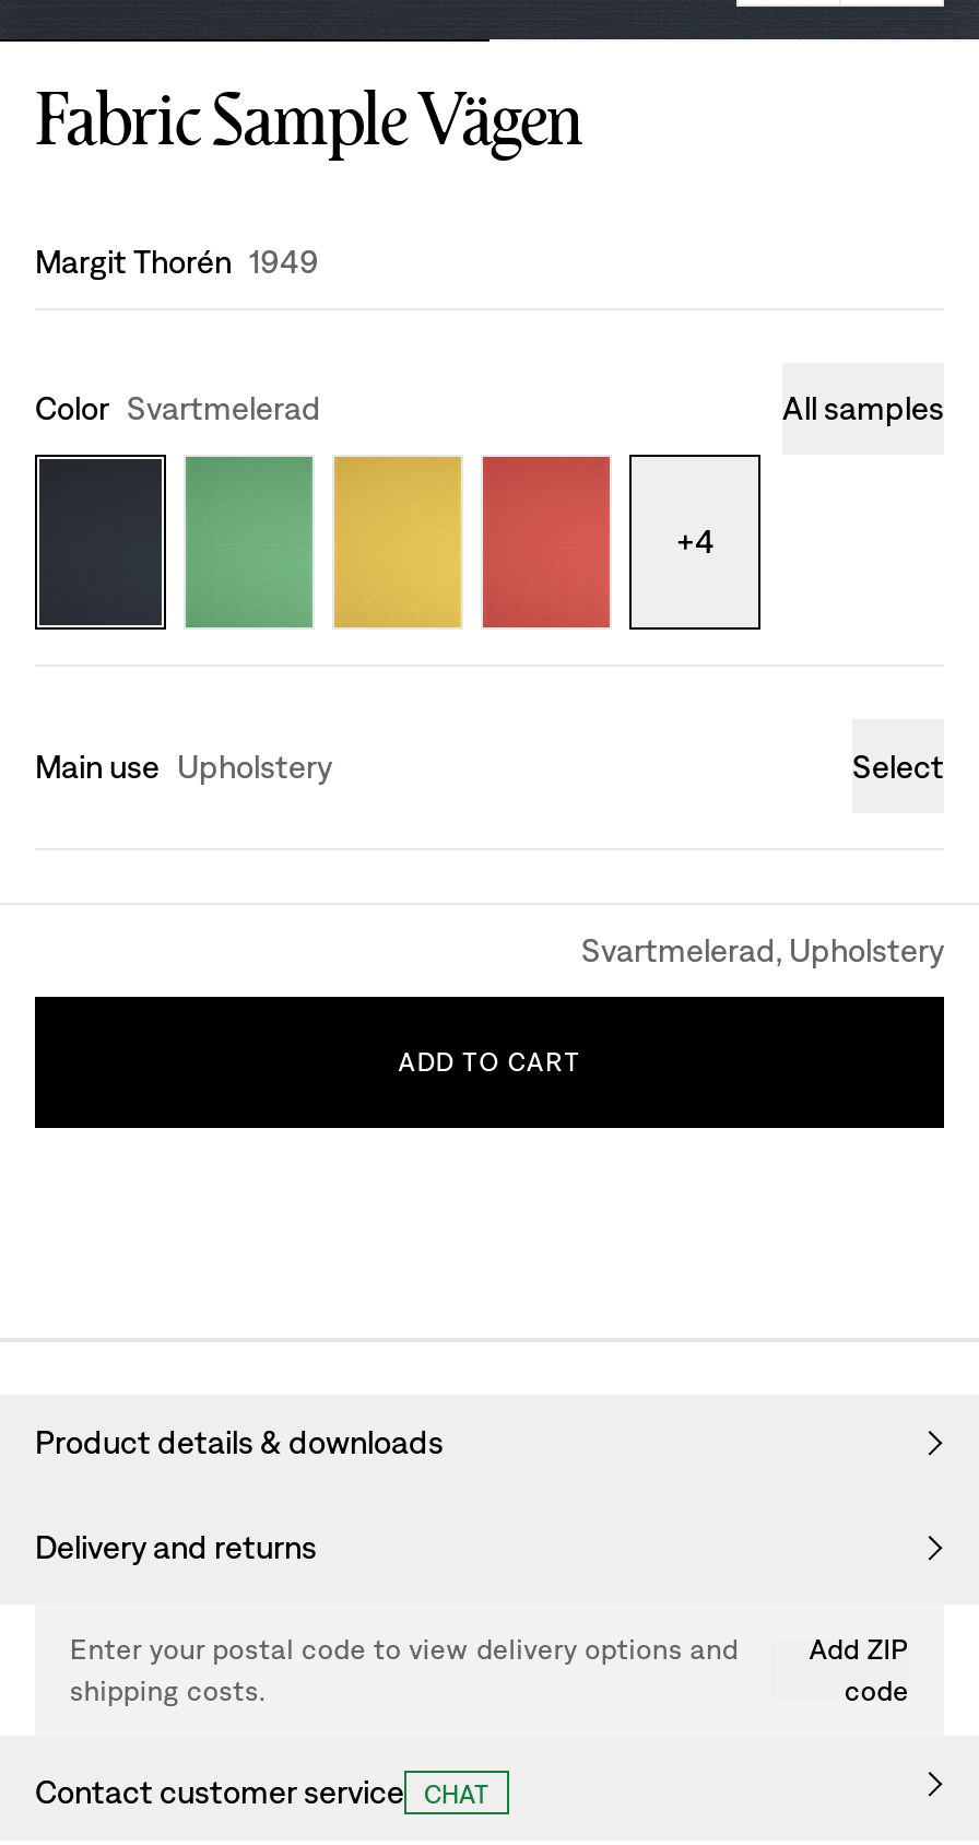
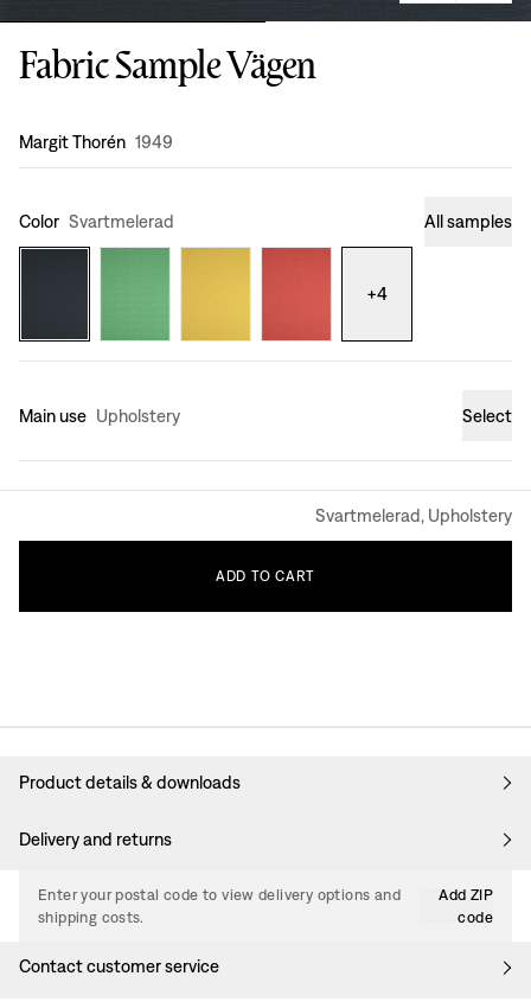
[424,1778,489,1809] CHAT -> none

